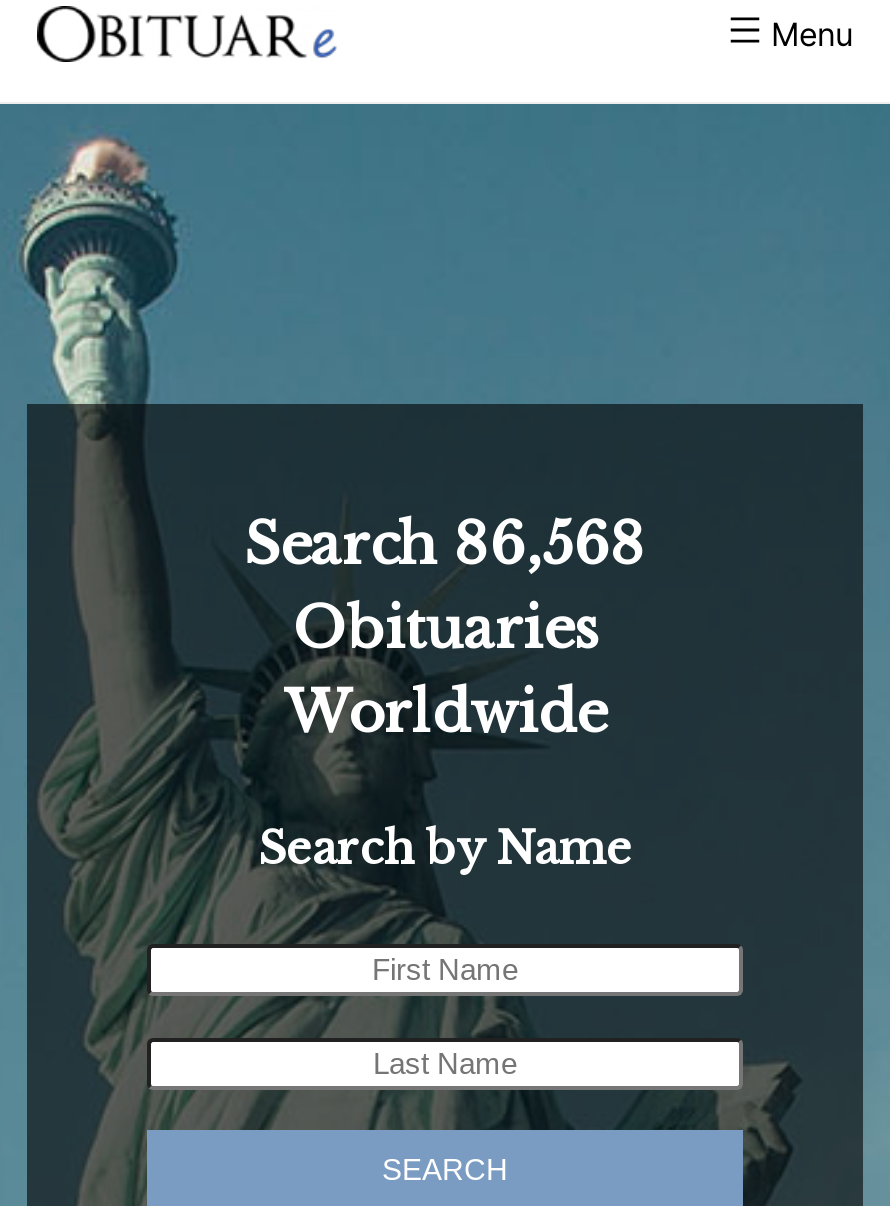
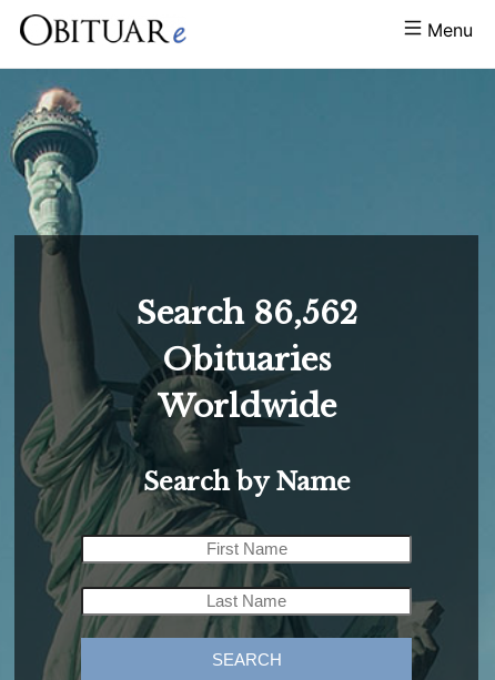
[244,510,646,580] Search 86,568 -> [136,294,357,333] Search 86,562

